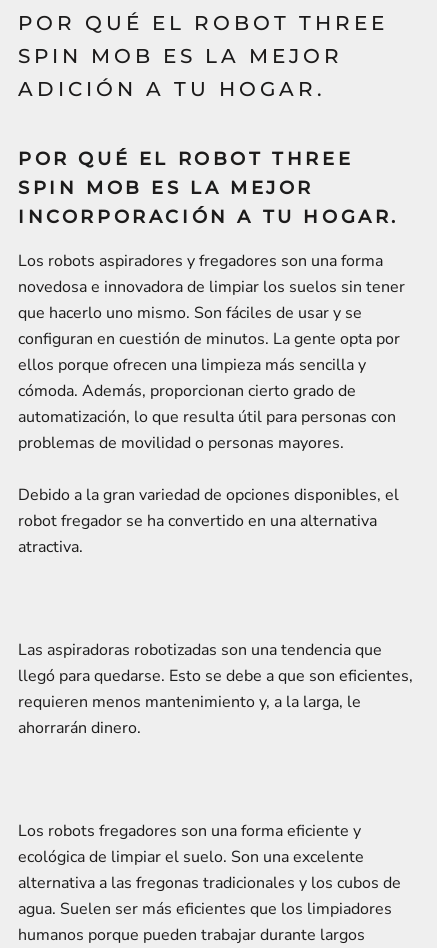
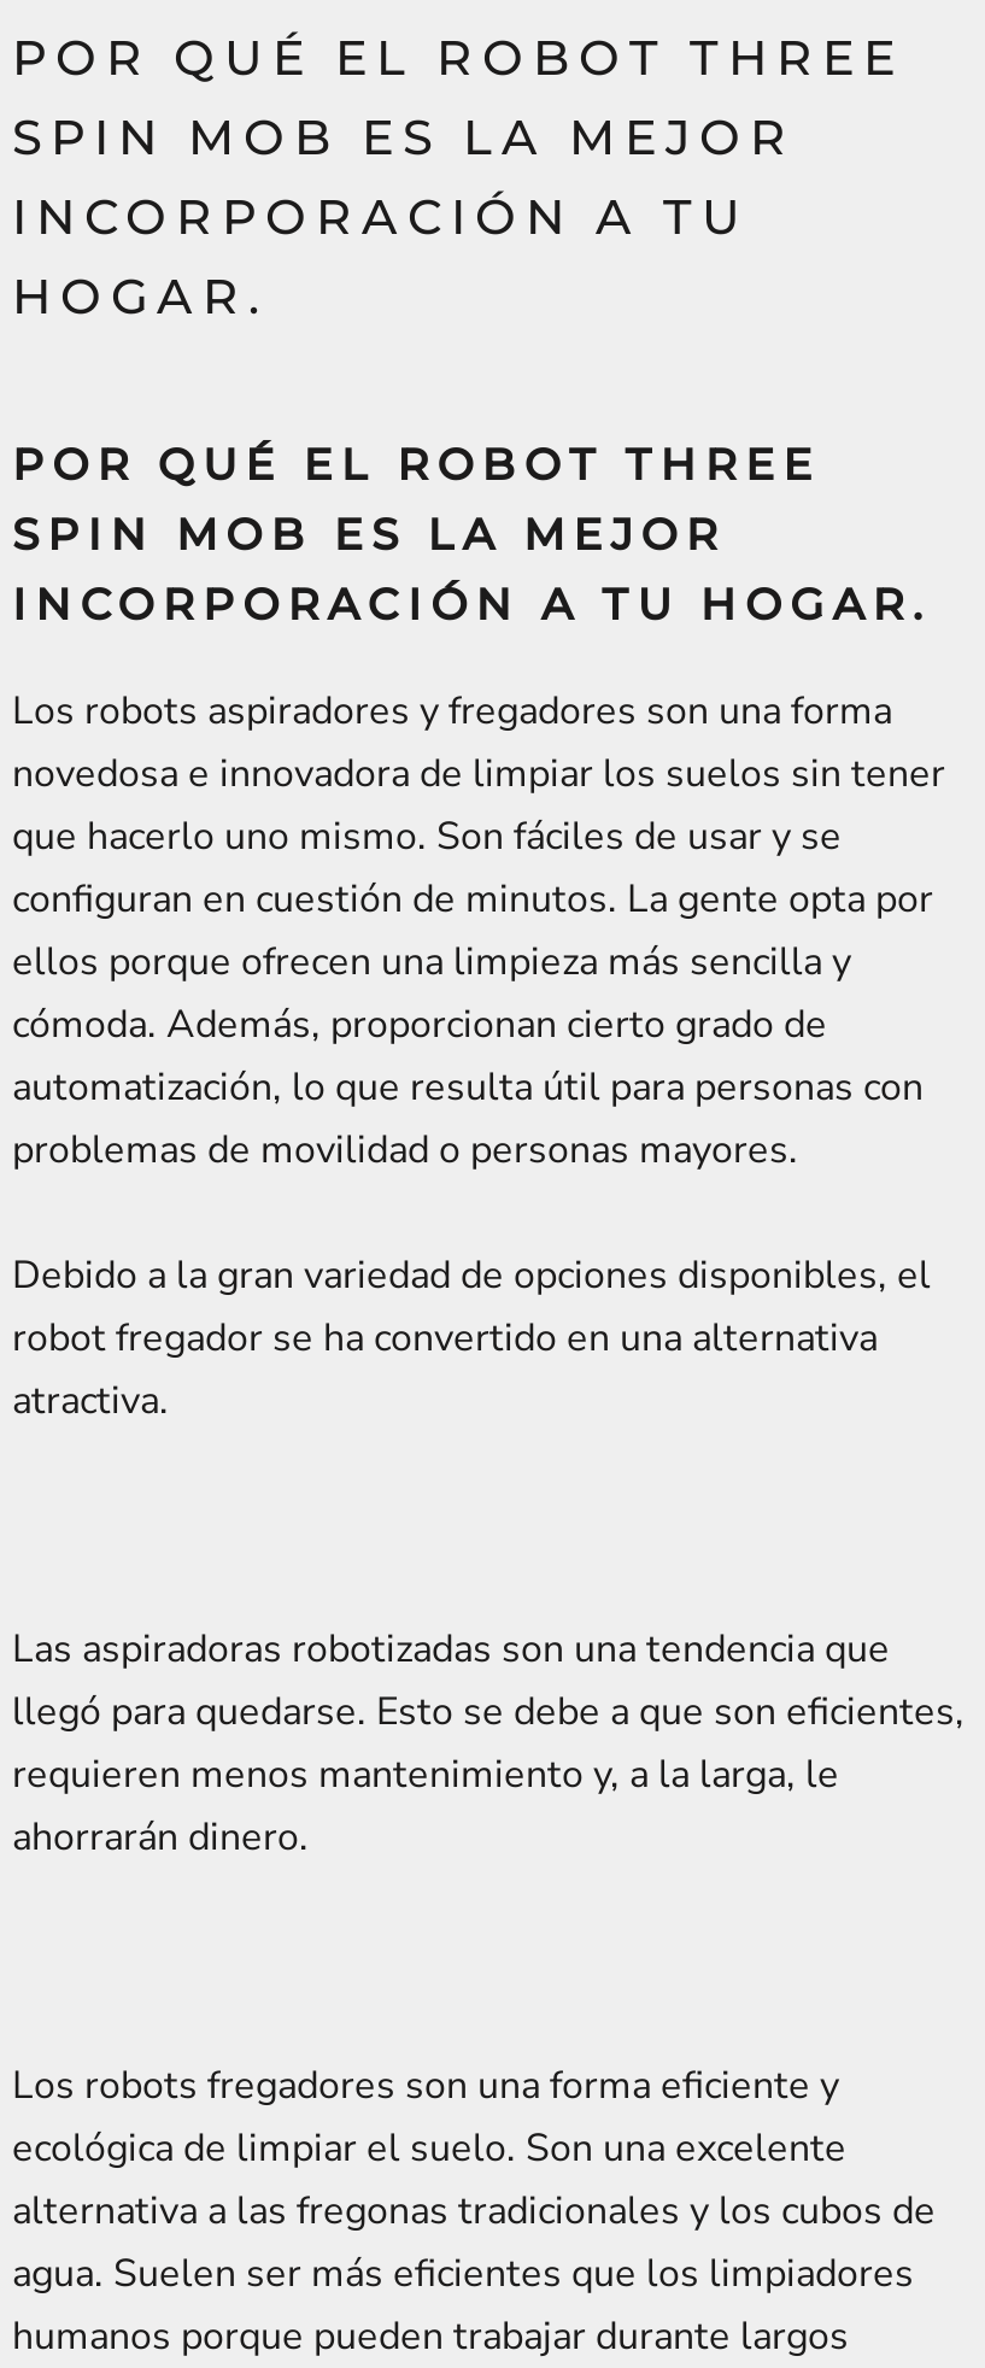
[18,76,326,100] ADICIÓN A TU HOGAR. -> [12,187,750,324] INCORPORACIÓN A TU | HOGAR.

